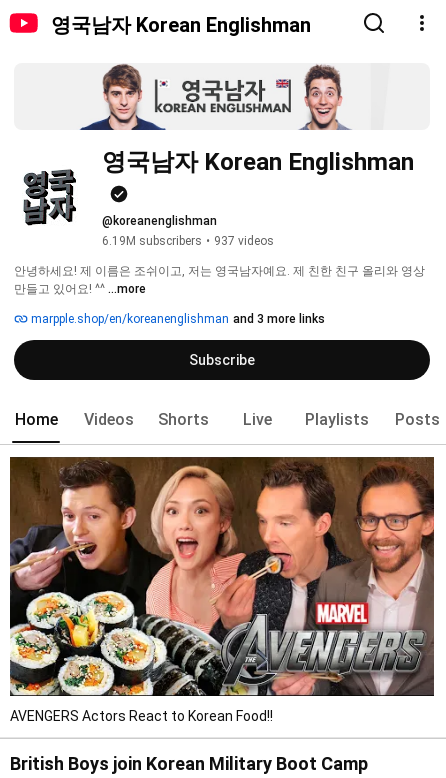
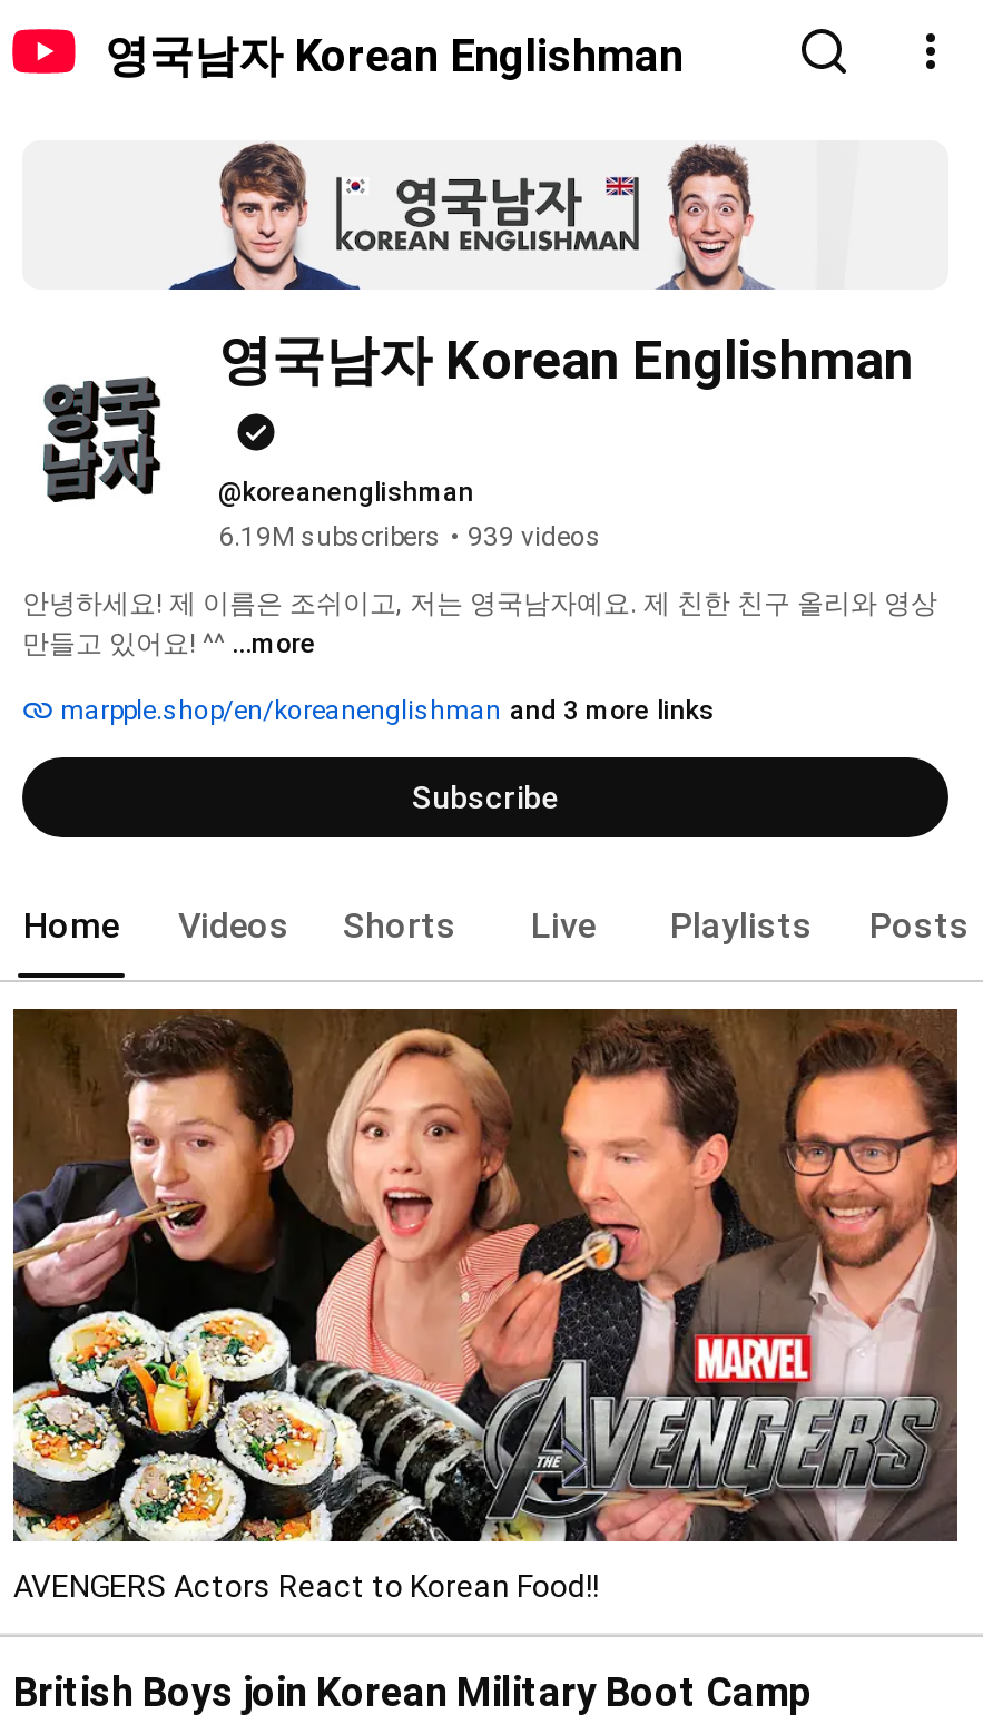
[102,234,274,248] 6.19M subscribers • 937 videos -> [218,521,601,552] 6.19M subscribers • 939 videos

